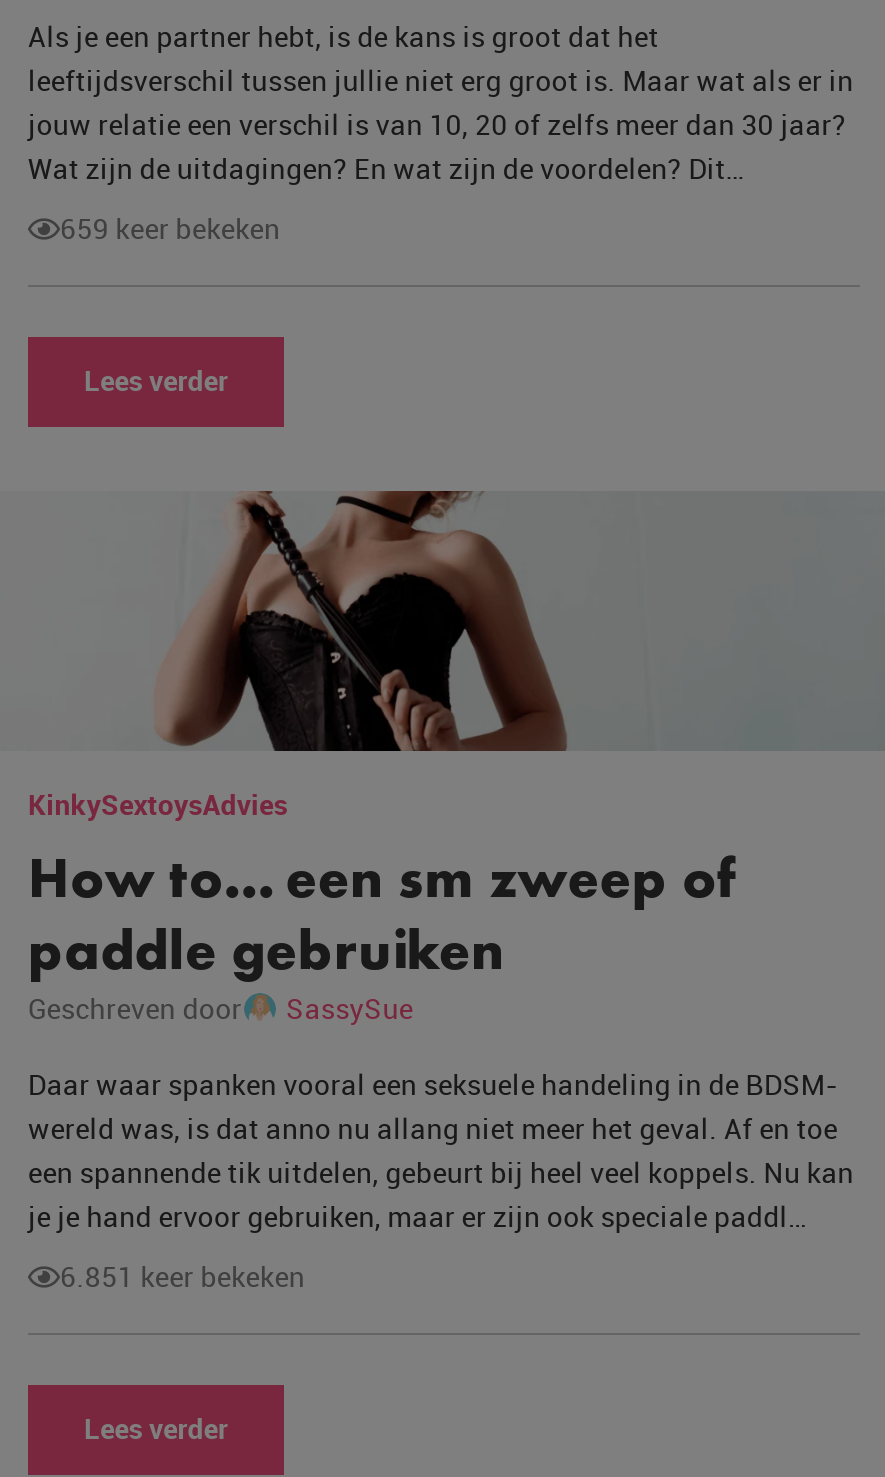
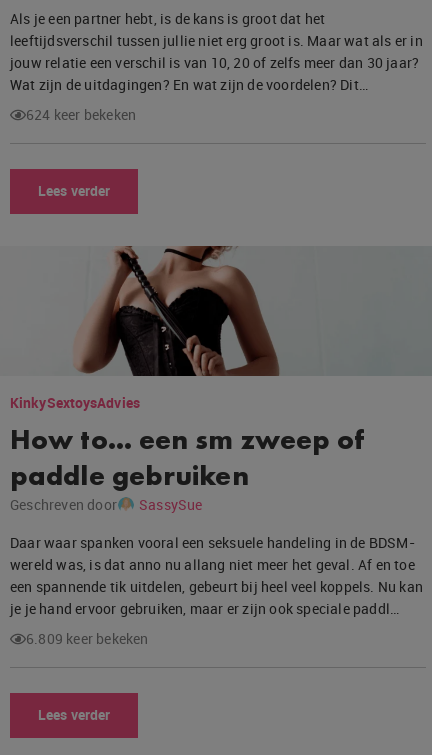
[60,209,280,247] 659 keer bekeken -> [26,105,136,124] 624 keer bekeken
[60,1257,305,1295] 6.851 keer bekeken -> [26,629,149,648] 6.809 keer bekeken

